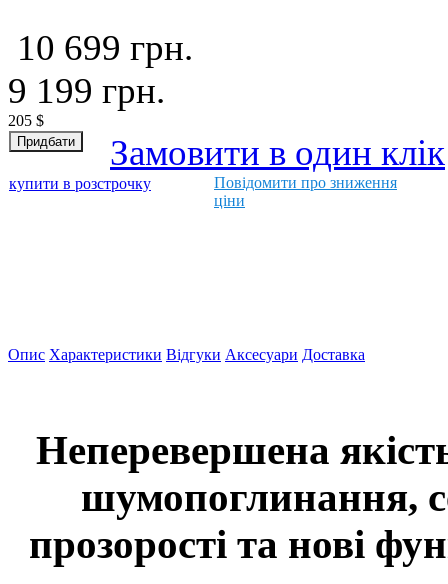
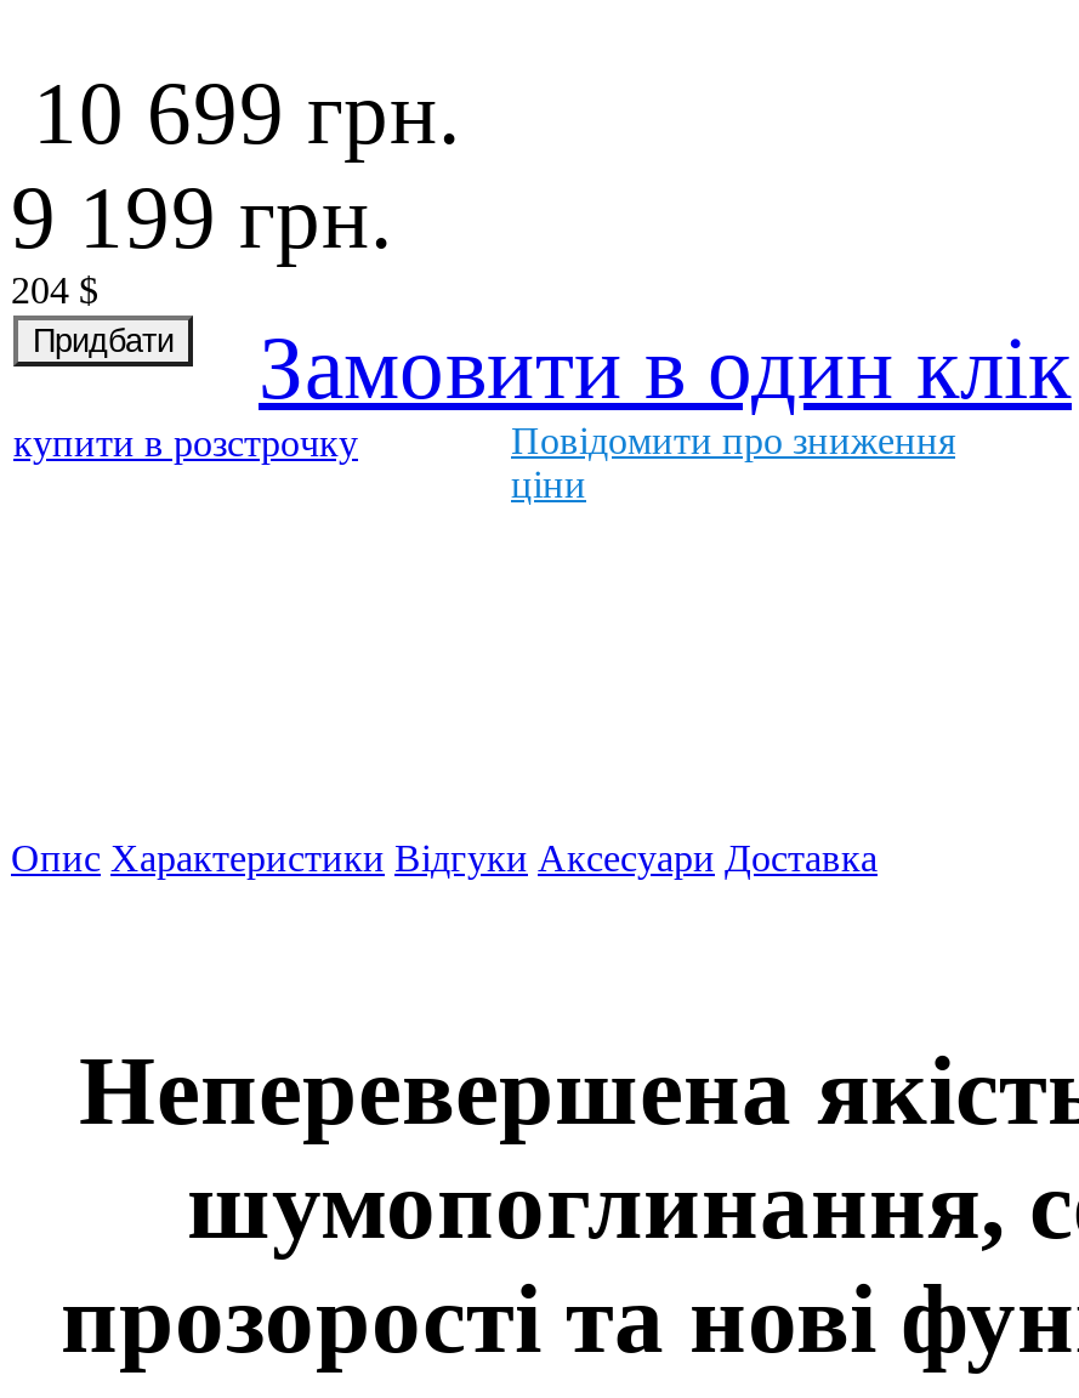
[8,112,44,129] 205 $ -> [11,268,98,310] 204 $

